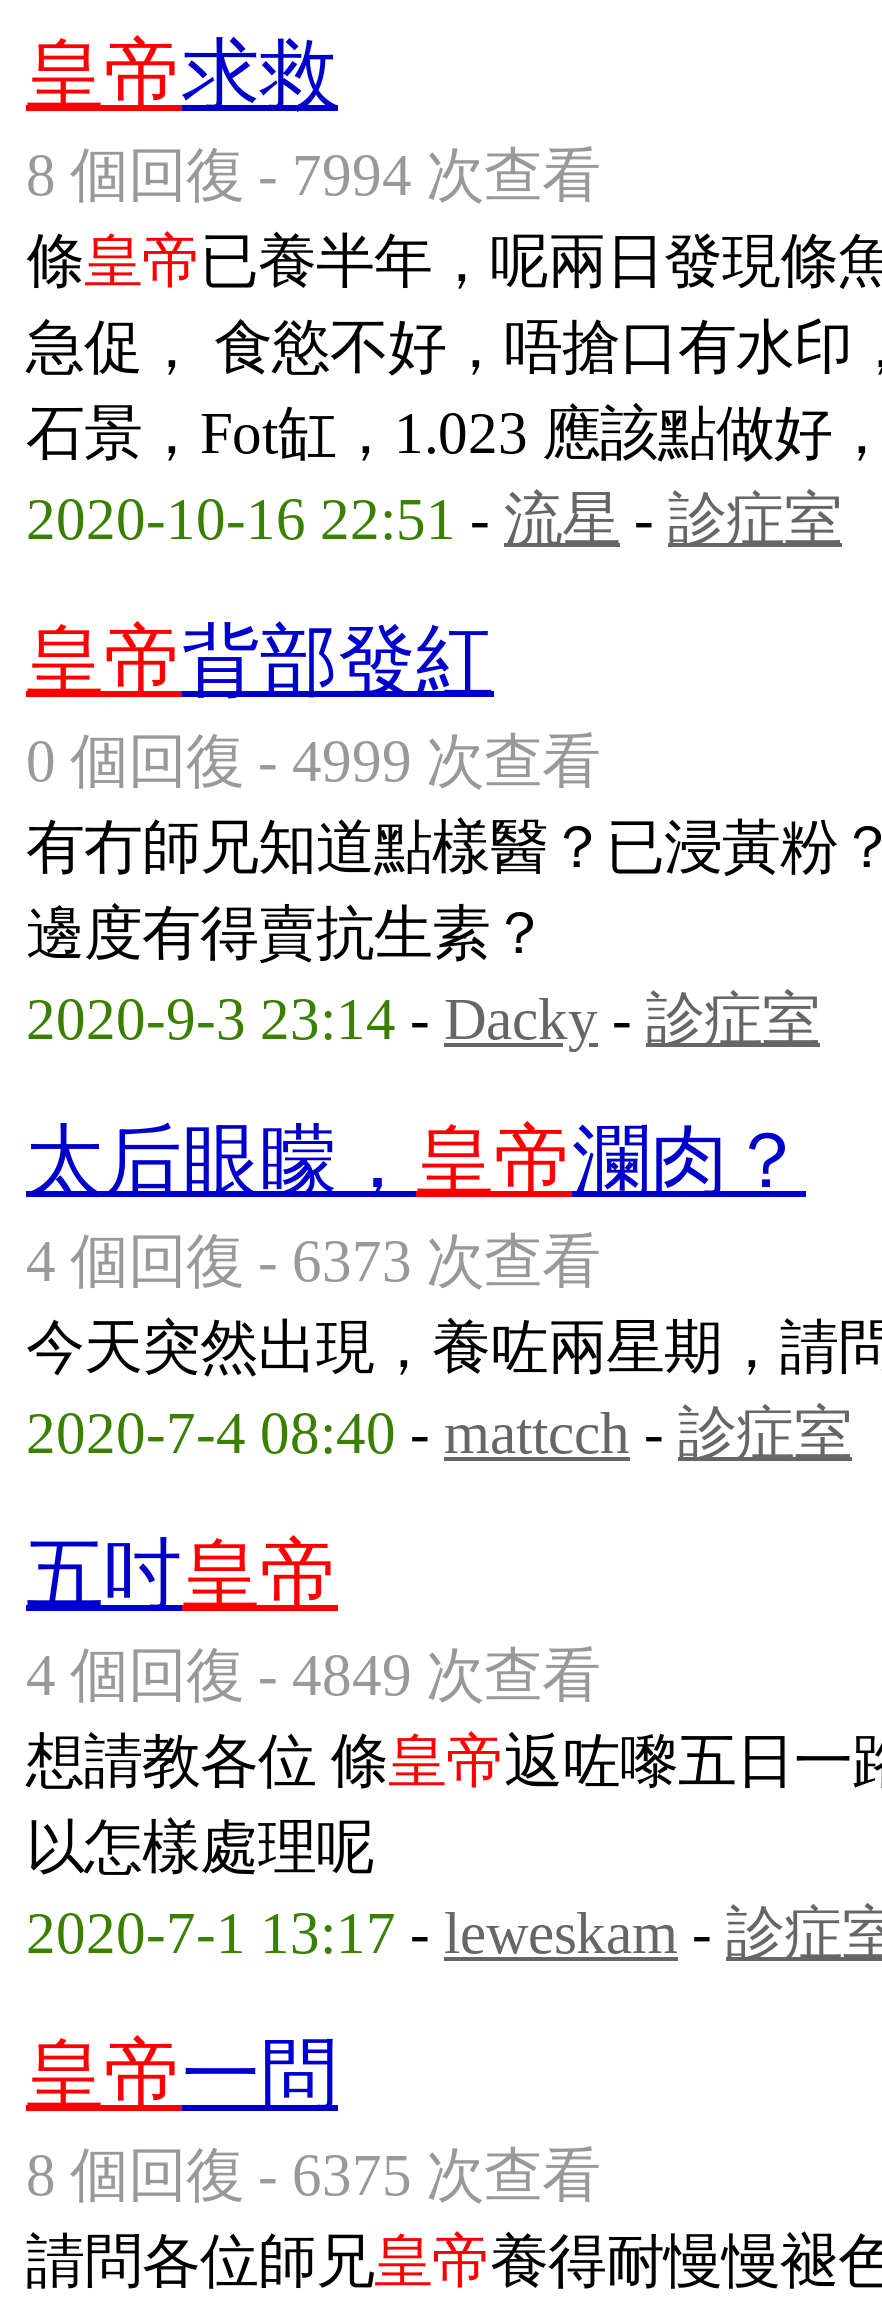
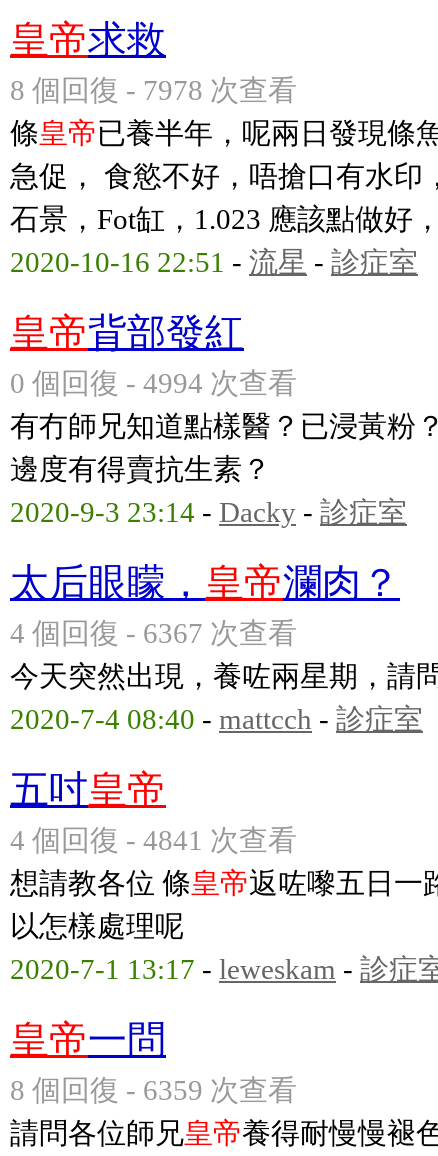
[26,143,600,207] 8 個回復 - 7994 次查看 -> [10,74,297,106] 8 個回復 - 7978 次查看
[26,729,600,793] 0 個回復 - 4999 次查看 -> [10,367,297,399] 0 個回復 - 4994 次查看
[26,1229,600,1293] 4 個回復 - 6373 次查看 -> [10,617,297,649] 4 個回復 - 6367 次查看
[26,1643,600,1707] 4 個回復 - 4849 次查看 -> [10,824,297,856] 4 個回復 - 4841 次查看
[26,2143,600,2207] 8 個回復 - 6375 次查看 -> [10,1074,297,1106] 8 個回復 - 6359 次查看

